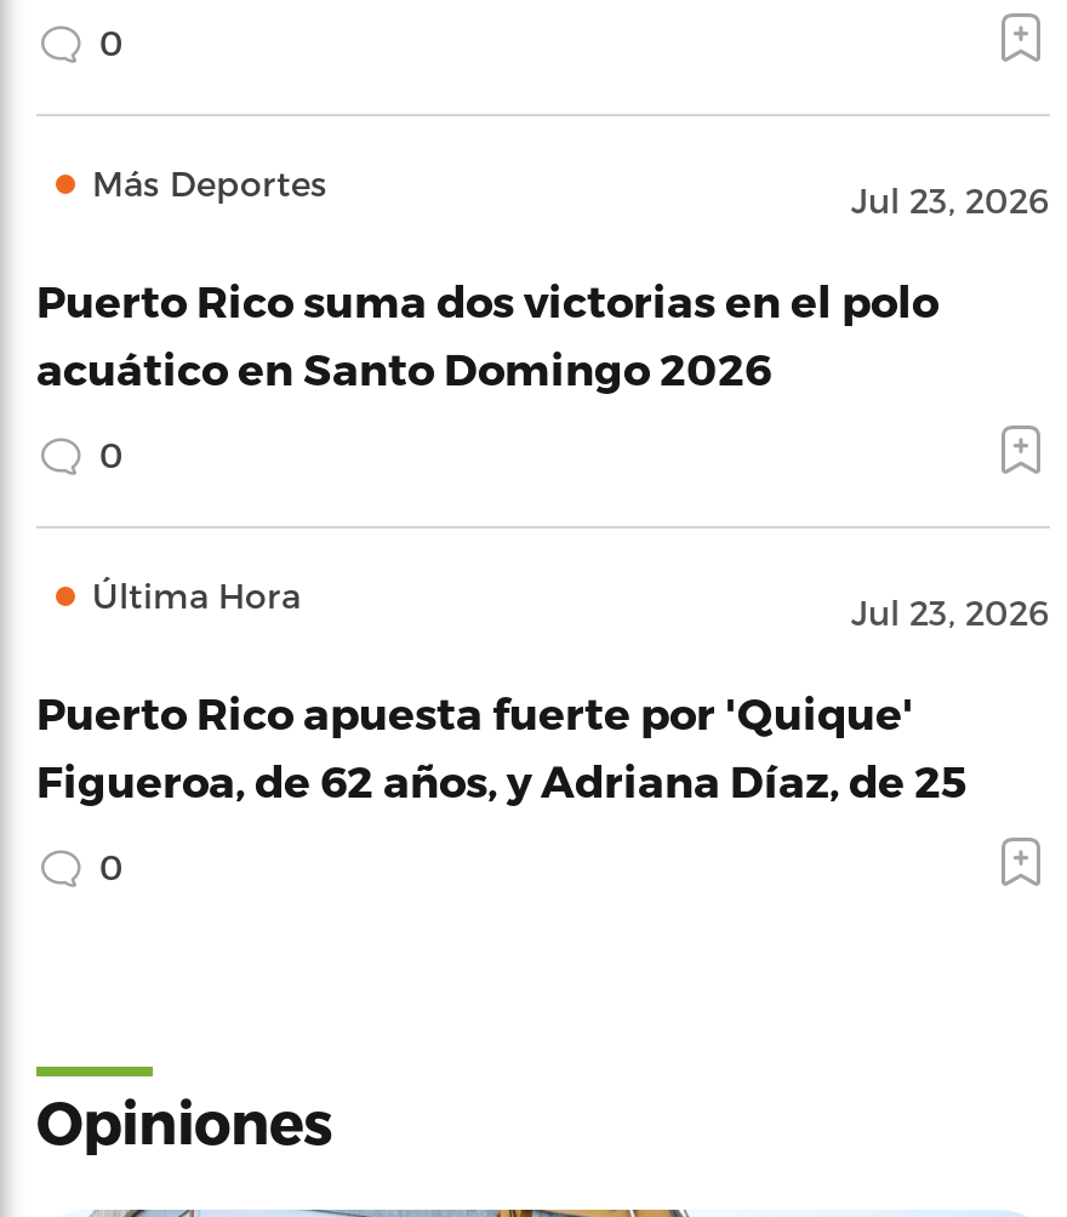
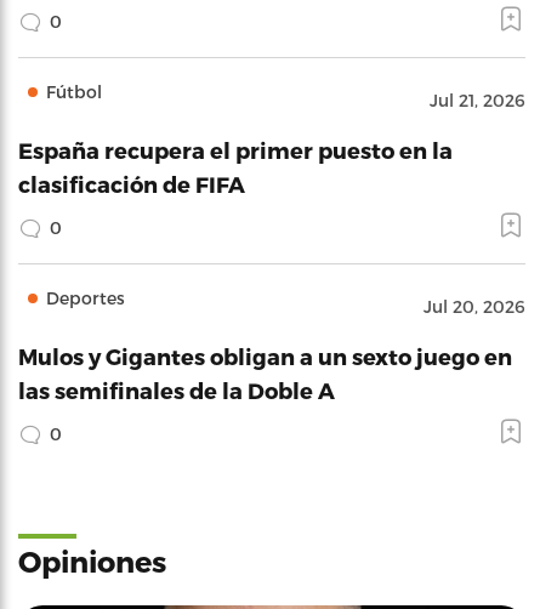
[92,162,1050,221] Más Deportes | Jul 23, 2026 -> [46,81,525,110] Fútbol | Jul 21, 2026
[36,274,938,393] Puerto Rico suma dos victorias en el polo | acuático en Santo Domingo 2026 -> [18,137,453,197] España recupera el primer puesto en la | clasificación de FIFA
[92,575,1050,633] Última Hora | Jul 23, 2026 -> [46,288,525,317] Deportes | Jul 20, 2026
[36,686,968,805] Puerto Rico apuesta fuerte por 'Quique' | Figueroa, de 62 años, y Adriana Díaz, de 25 -> [18,343,512,403] Mulos y Gigantes obligan a un sexto juego en | las semifinales de la Doble A

